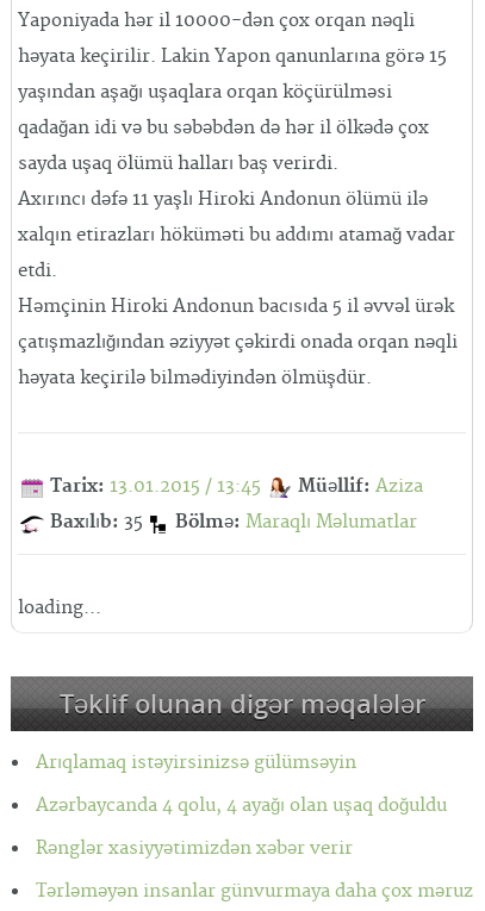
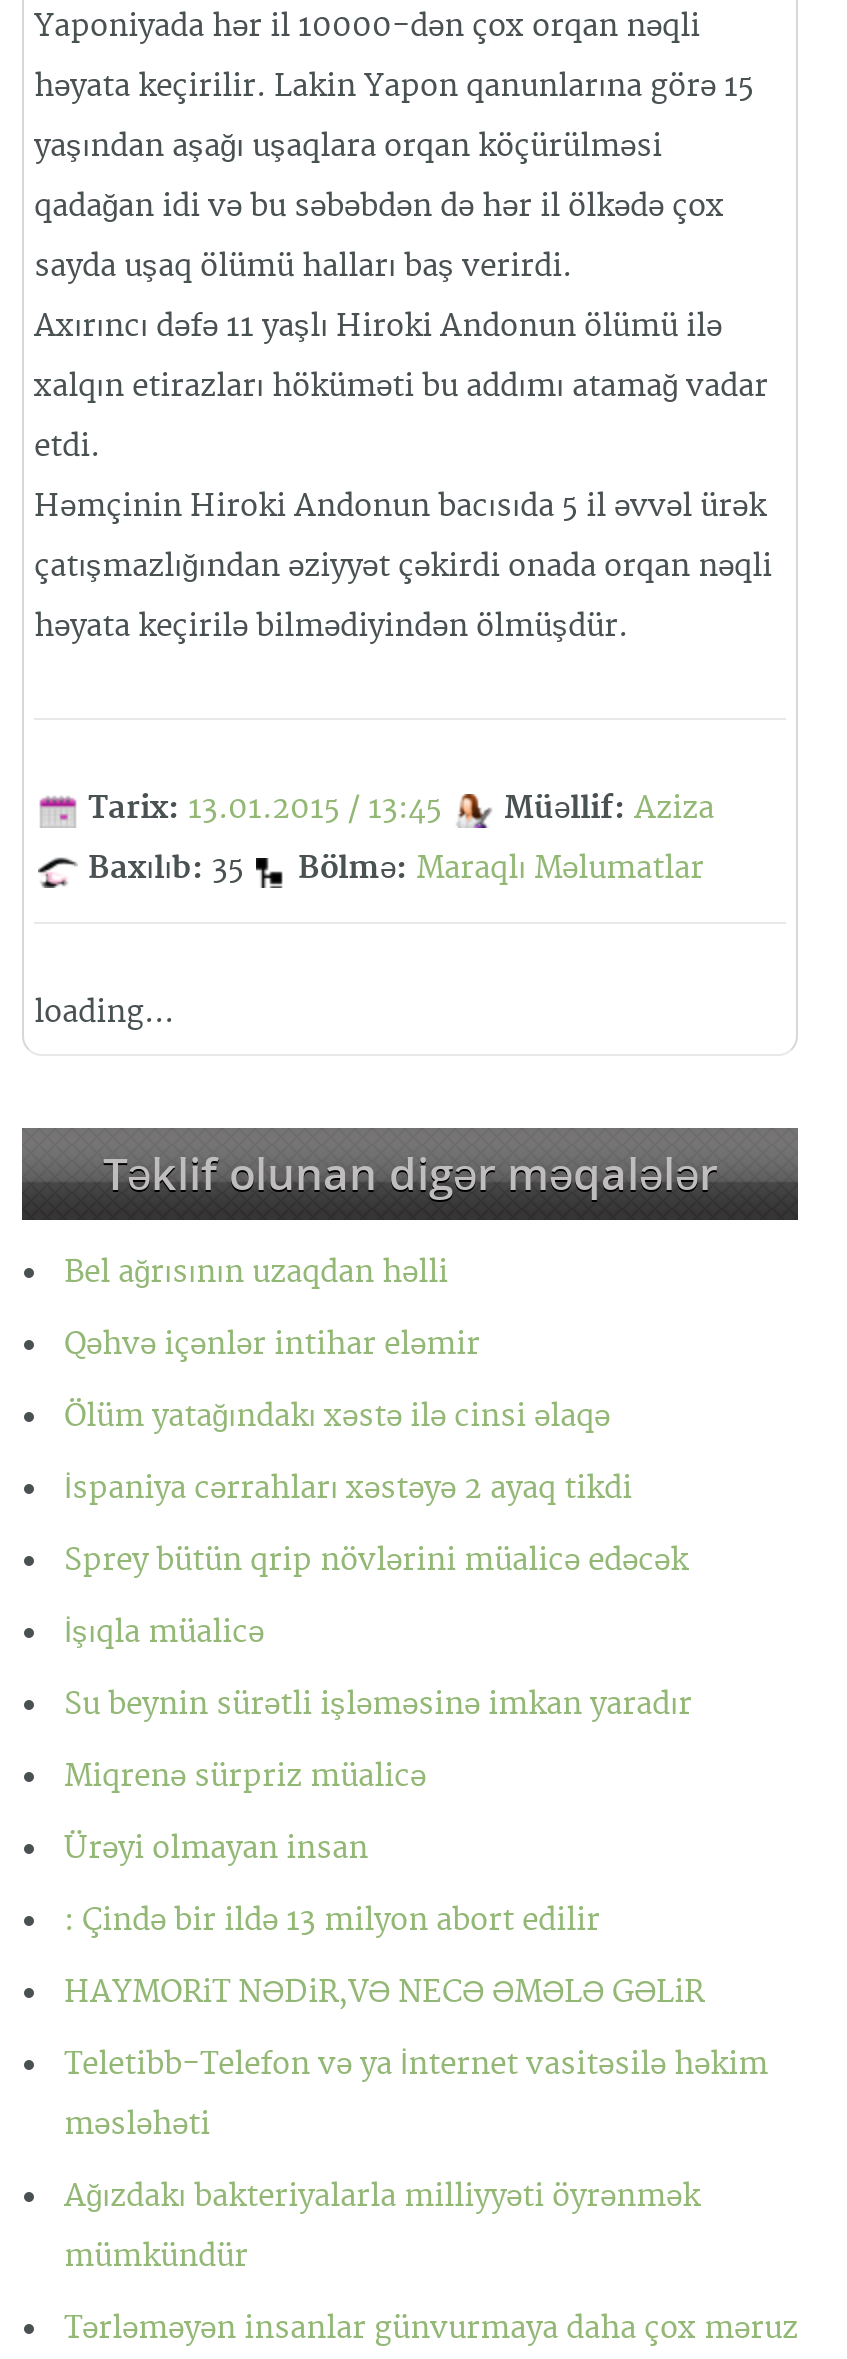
[36,751,447,860] Arıqlamaq istəyirsinizsə gülümsəyin | Azərbaycanda 4 qolu, 4 ayağı olan uşaq doğuldu | Rənglər xasiyyətimizdən xəbər verir -> [64,1254,768,2276] Bel ağrısının uzaqdan həlli | Qəhvə içənlər intihar eləmir | Ölüm yatağındakı xəstə ilə cinsi əlaqə | İspaniya cərrahları xəstəyə 2 ayaq tikdi | Sprey bütün qrip növlərini müalicə edəcək | İşıqla müalicə | Su beynin sürətli işləməsinə imkan yaradır | Miqrenə sürpriz müalicə | Ürəyi olmayan insan | : Çində bir ildə 13 milyon abort edilir | HAYMORiT NƏDiR,VƏ NECƏ ƏMƏLƏ GƏLiR | Teletibb-Telefon və ya İnternet vasitəsilə həkim | məsləhəti | Ağızdakı bakteriyalarla milliyyəti öyrənmək | mümkündür

